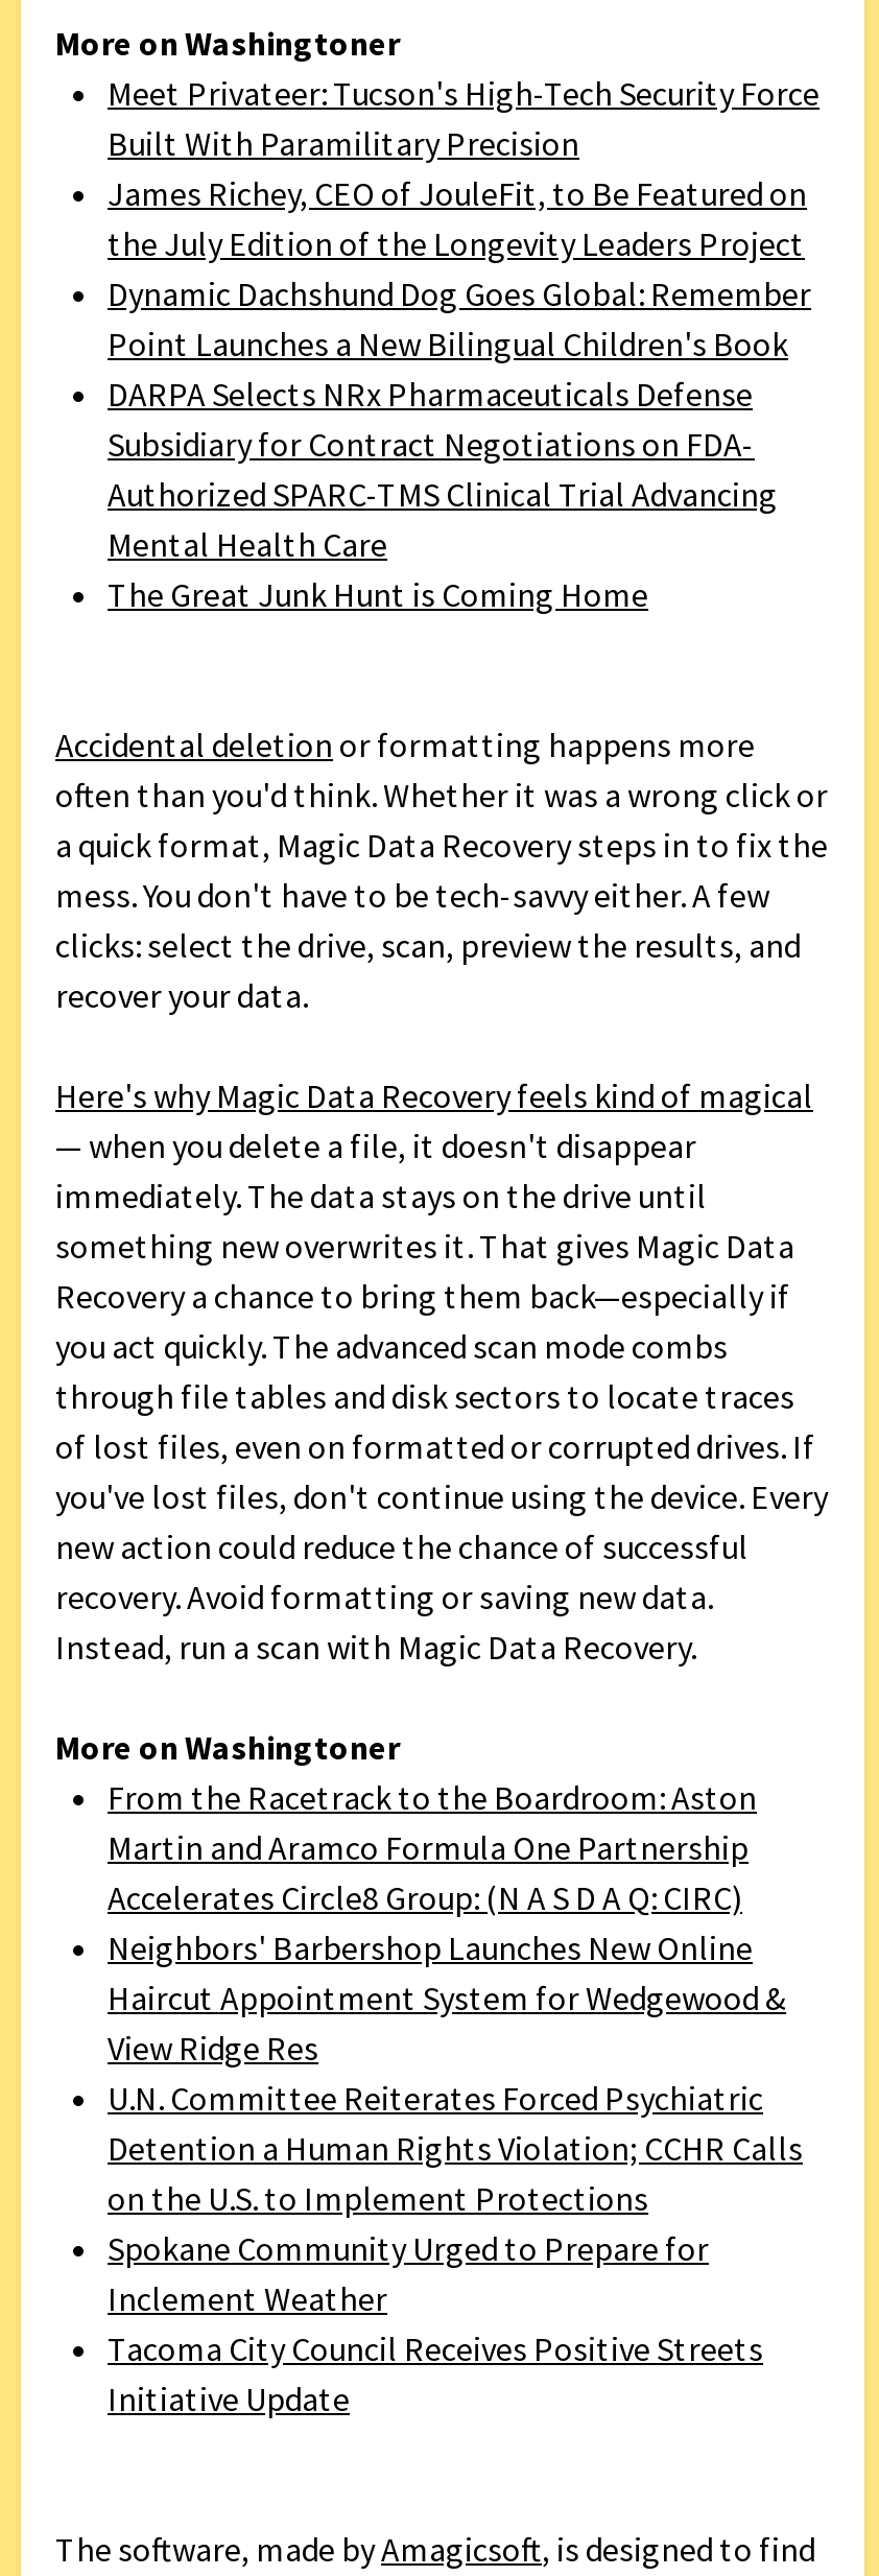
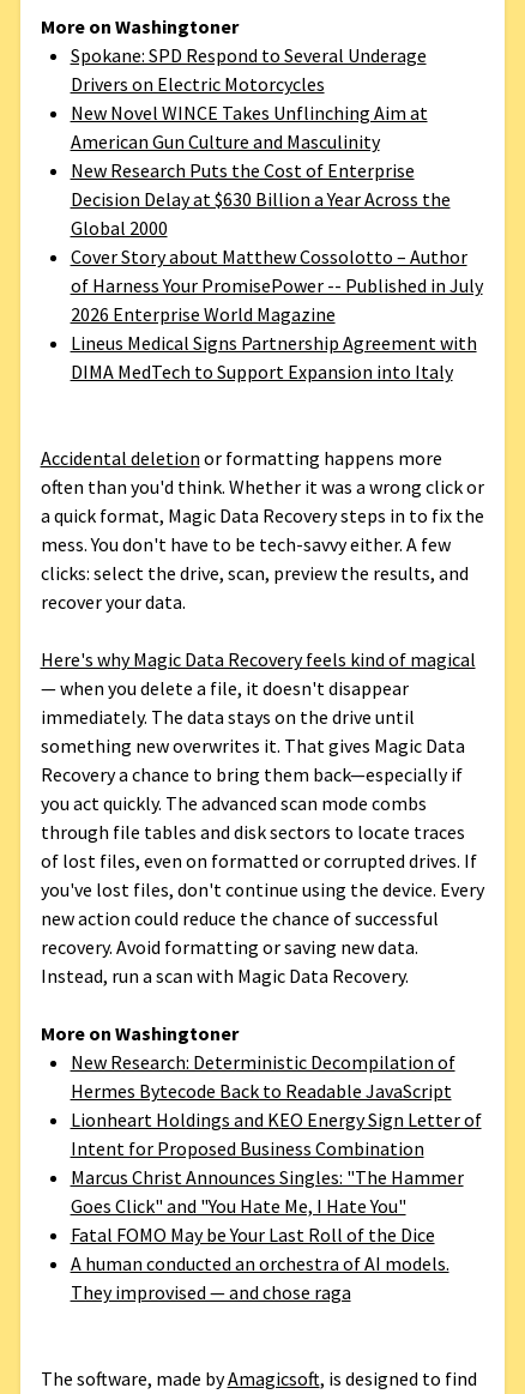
[108,72,819,615] Meet Privateer: Tucson's High-Tech Security Force | Built With Paramilitary Precision | James Richey, CEO of JouleFit, to Be Featured on | the July Edition of the Longevity Leaders Project | Dynamic Dachshund Dog Goes Global: Remember | Point Launches a New Bilingual Children's Book | DARPA Selects NRx Pharmaceuticals Defense | Subsidiary for Contract Negotiations on FDA- | Authorized SPARC-TMS Clinical Trial Advancing | Mental Health Care | The Great Junk Hunt is Coming Home -> [70,43,482,384] Spokane: SPD Respond to Several Underage | Drivers on Electric Motorcycles | New Novel WINCE Takes Unflinching Aim at | American Gun Culture and Masculinity | New Research Puts the Cost of Enterprise | Decision Delay at $630 Billion a Year Across the | Global 2000 | Cover Story about Matthew Cossolotto – Author | of Harness Your PromisePower -- Published in July | 2026 Enterprise World Magazine | Lineus Medical Signs Partnership Agreement with | DIMA MedTech to Support Expansion into Italy
moved [55,724,828,1768] -> [40,446,484,1045]: Accidental deletion or formatting happens more | often than you'd think. Whether it was a wrong click or | a quick format, Magic Data Recovery steps in to fix the | ... | Instead, run a scan with Magic Data Recovery. | More on Washingtoner
[108,1776,803,2420] From the Racetrack to the Boardroom: Aston | Martin and Aramco Formula One Partnership | Accelerates Circle8 Group: (N A S D A Q: CIRC) | Neighbors' Barbershop Launches New Online | Haircut Appointment System for Wedgewood & | View Ridge Res | U.N. Committee Reiterates Forced Psychiatric | Detention a Human Rights Violation; CCHR Calls | on the U.S. to Implement Protections | Spokane Community Urged to Prepare for | Inclement Weather | Tacoma City Council Receives Positive Streets | Initiative Update -> [70,1050,481,1304] New Research: Deterministic Decompilation of | Hermes Bytecode Back to Readable JavaScript | Lionheart Holdings and KEO Energy Sign Letter of | Intent for Proposed Business Combination | Marcus Christ Announces Singles: "The Hammer | Goes Click" and "You Hate Me, I Hate You" | Fatal FOMO May be Your Last Roll of the Dice | A human conducted an orchestra of AI models. | They improvised — and chose raga

